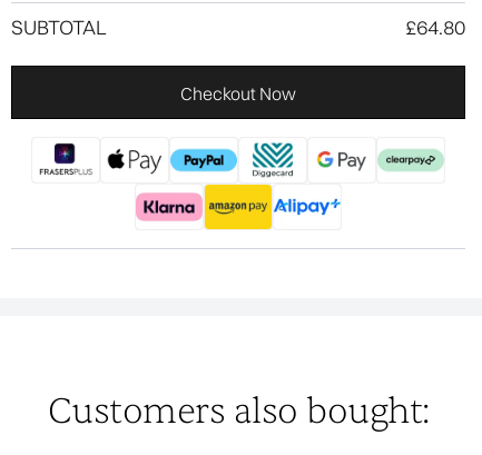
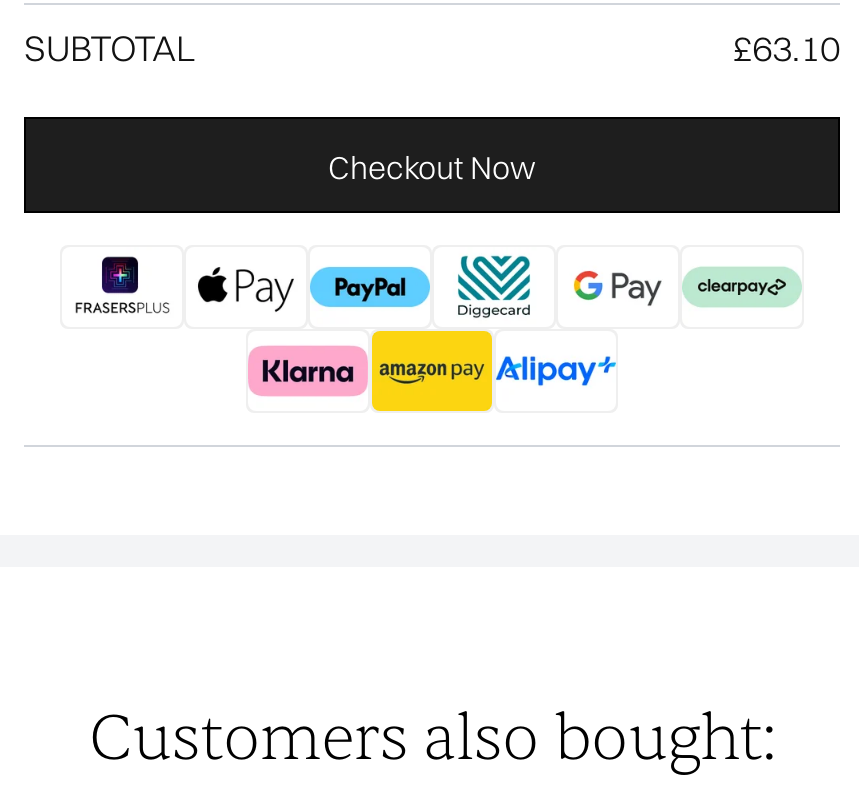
[405,14,465,40] £64.80 -> [732,25,840,71] £63.10

